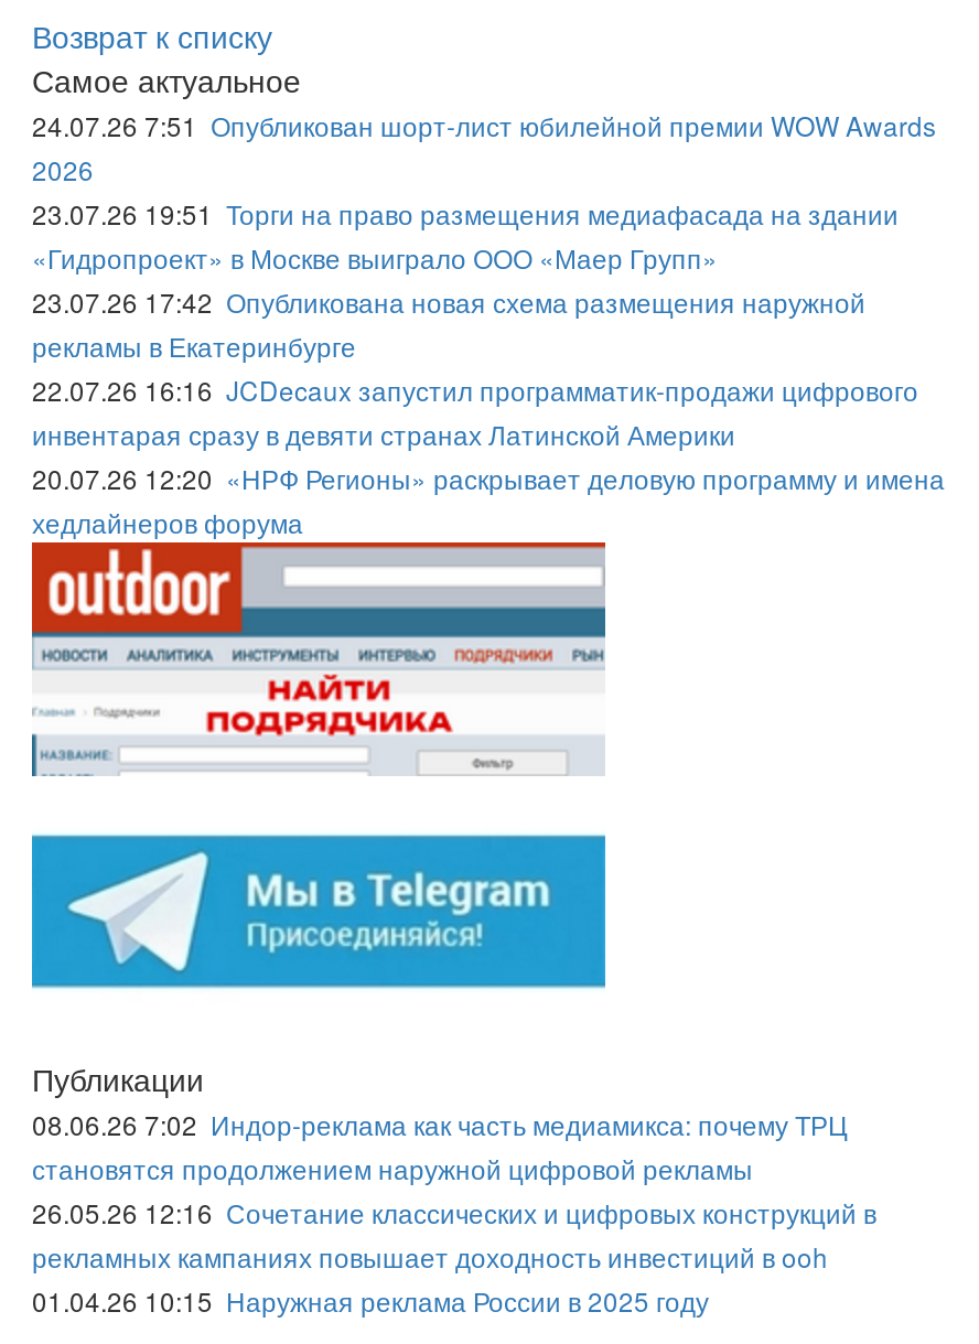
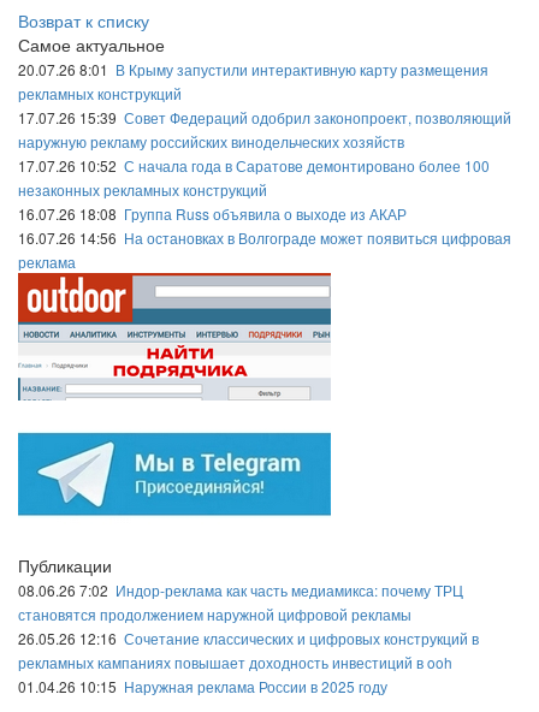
[32,106,945,540] 24.07.26 7:51 Опубликован шорт-лист юбилейной премии WOW Awards | 2026 | 23.07.26 19:51 Торги на право размещения медиафасада на здании | «Гидропроект» в Москве выиграло ООО «Маер Групп» | 23.07.26 17:42 Опубликована новая схема размещения наружной | рекламы в Екатеринбурге | 22.07.26 16:16 JCDecaux запустил программатик-продажи цифрового | инвентарая сразу в девяти странах Латинской Америки | 20.07.26 12:20 «НРФ Регионы» раскрывает деловую программу и имена | хедлайнеров форума -> [18,59,511,272] 20.07.26 8:01 В Крыму запустили интерактивную карту размещения | рекламных конструкций | 17.07.26 15:39 Совет Федераций одобрил законопроект, позволяющий | наружную рекламу российских винодельческих хозяйств | 17.07.26 10:52 С начала года в Саратове демонтировано более 100 | незаконных рекламных конструкций | 16.07.26 18:08 Группа Russ объявила о выходе из АКАР | 16.07.26 14:56 На остановках в Волгограде может появиться цифровая | реклама

